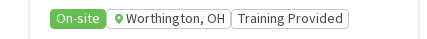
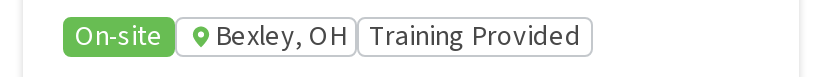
[126,9,343,29] Worthington, OH Training Provided -> [215,17,581,57] Bexley, OH Training Provided

